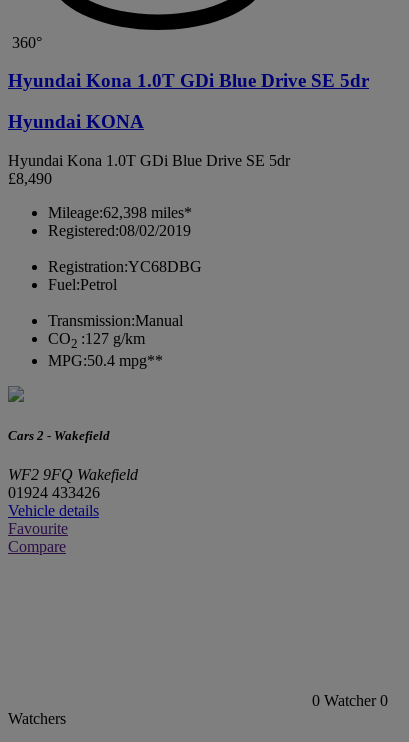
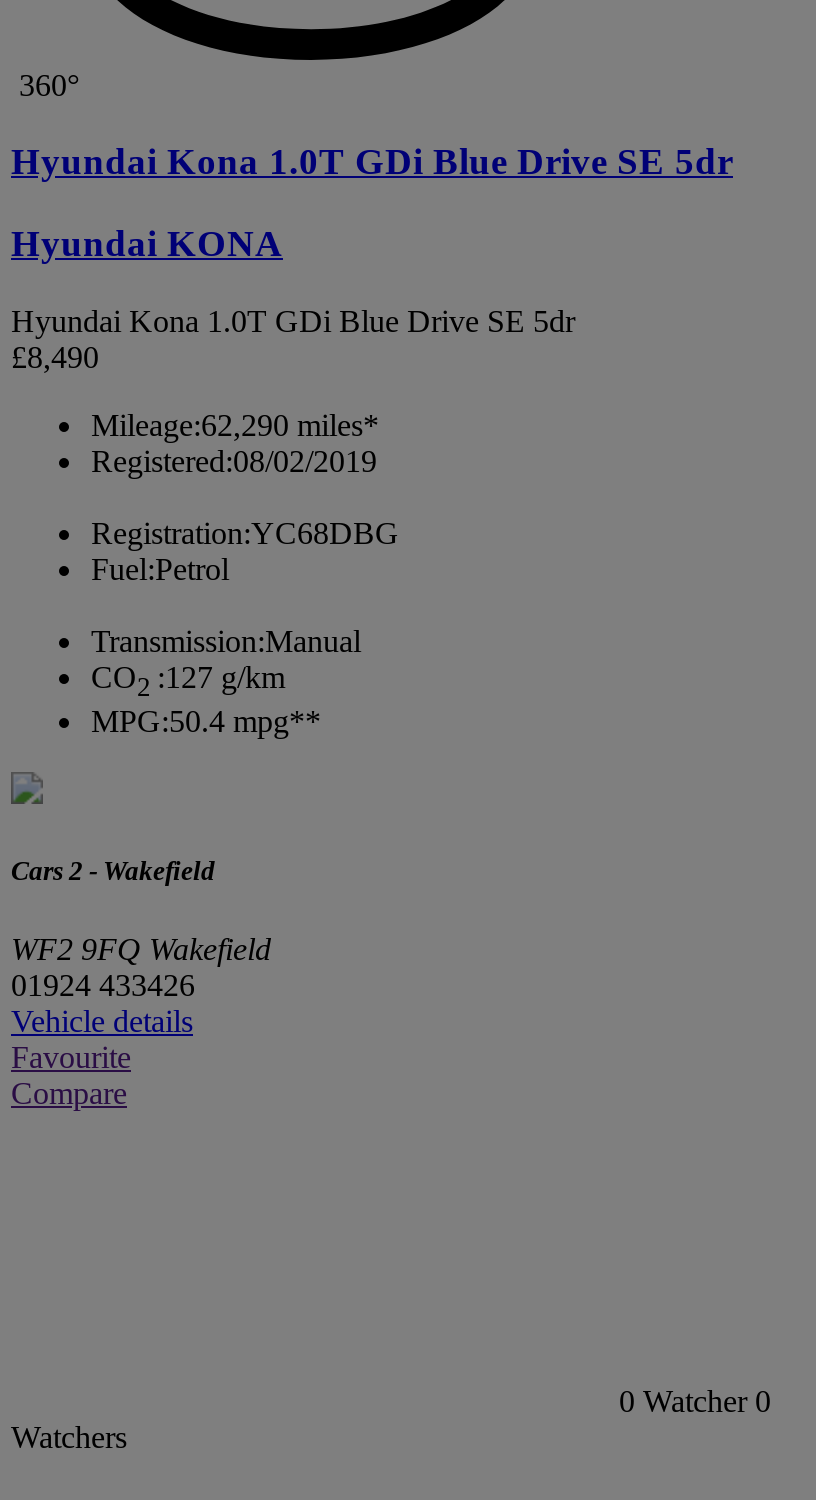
[48,204,192,221] Mileage:62,398 miles* -> [91,408,379,442] Mileage:62,290 miles*

